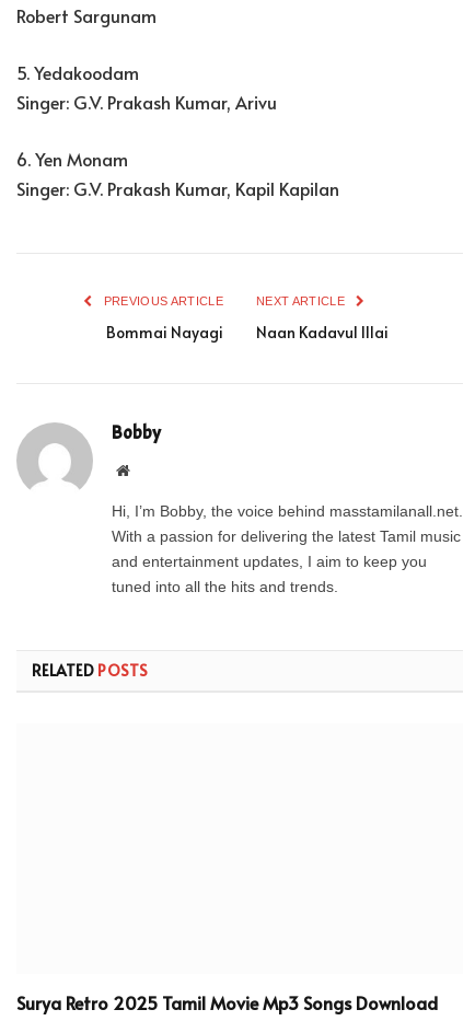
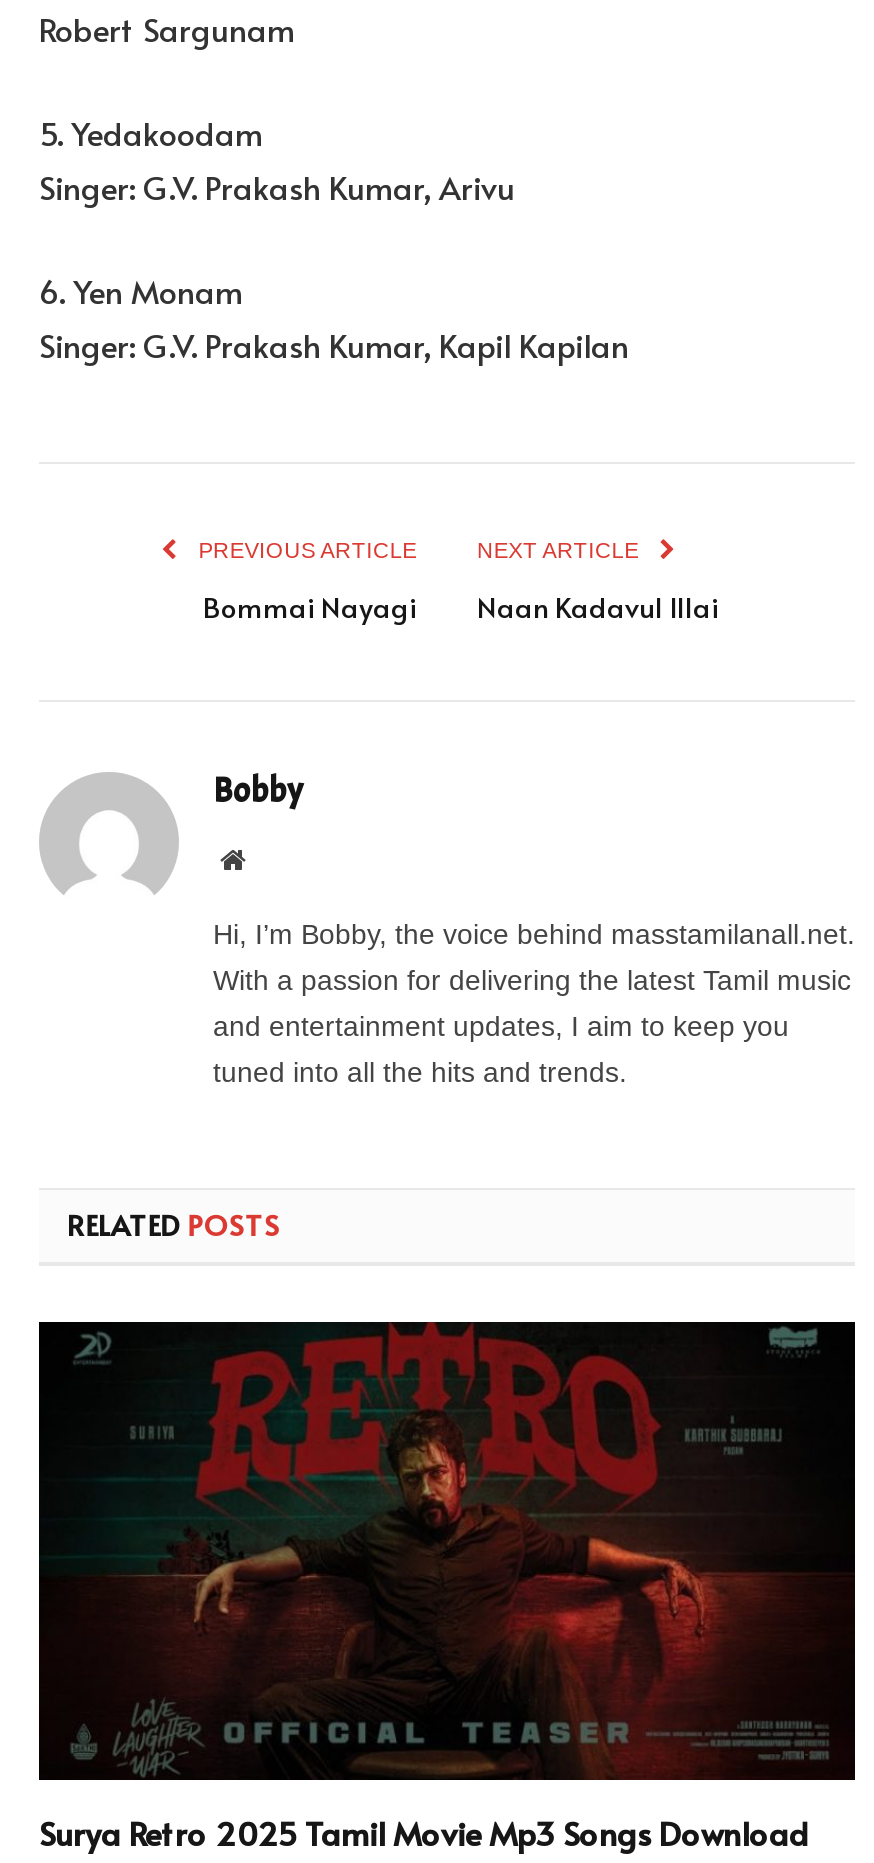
none -> [37,1320,857,1782] [image]

